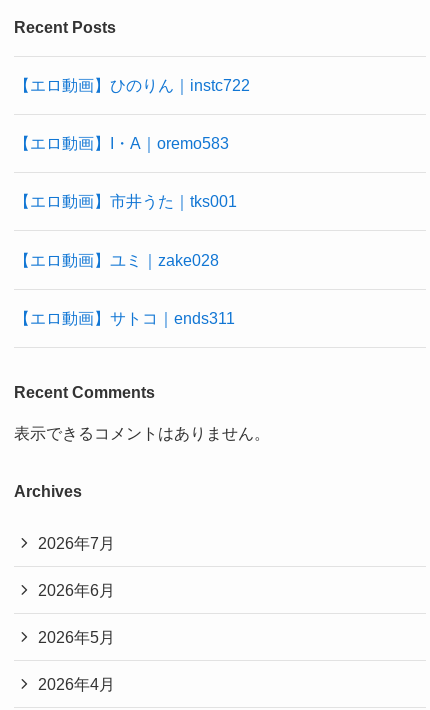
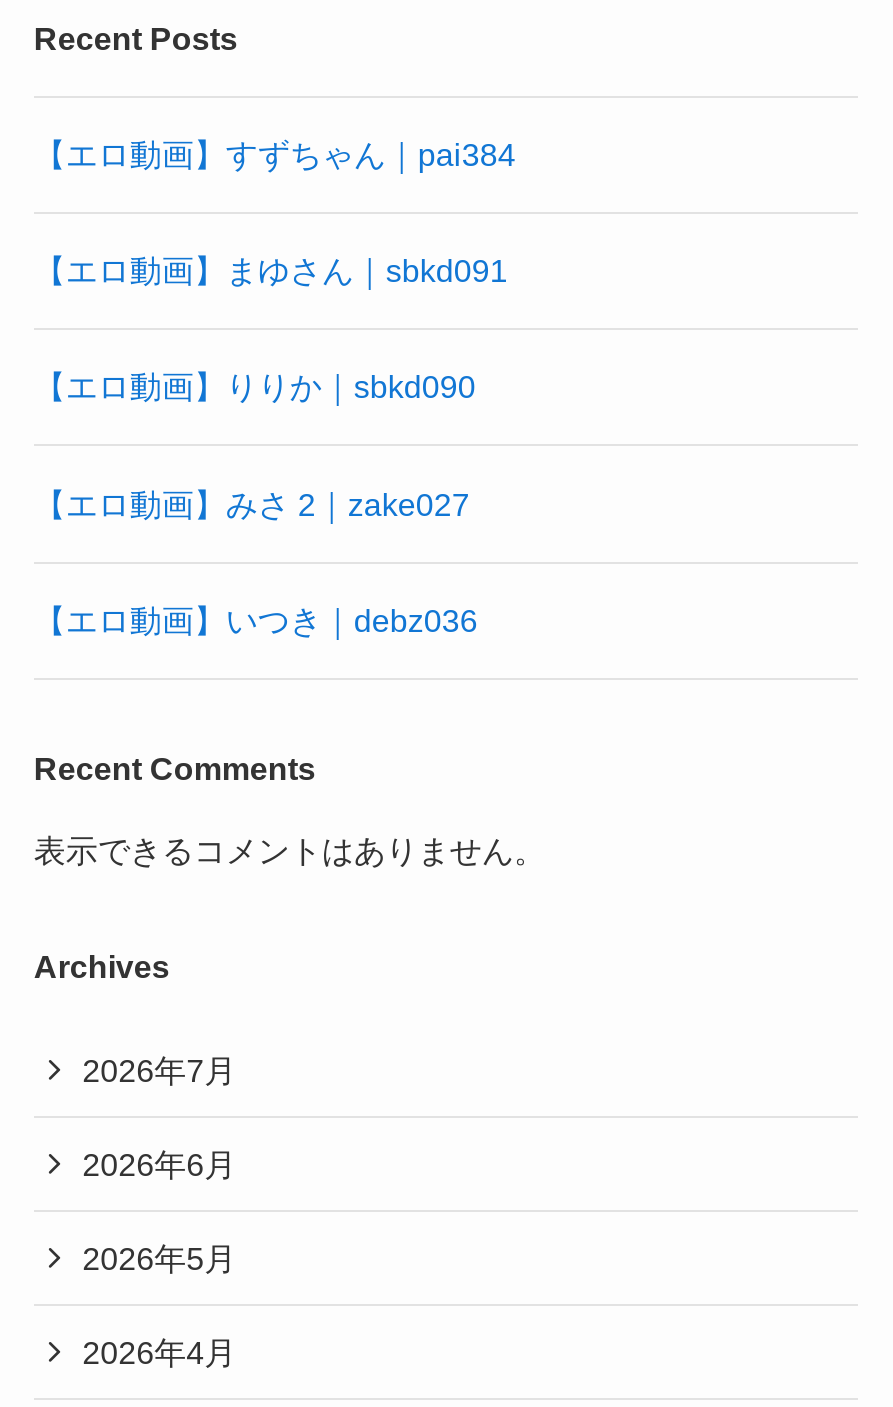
[14,76,250,94] 【エロ動画】ひのりん｜instc722 -> [34,136,516,172] 【エロ動画】すずちゃん｜pai384
[14,134,229,152] 【エロ動画】I・A｜oremo583 -> [34,252,508,288] 【エロ動画】まゆさん｜sbkd091
[14,192,237,210] 【エロ動画】市井うた｜tks001 -> [34,369,476,405] 【エロ動画】りりか｜sbkd090
[14,251,219,269] 【エロ動画】ユミ｜zake028 -> [34,485,470,521] 【エロ動画】みさ 2｜zake027
[14,309,235,327] 【エロ動画】サトコ｜ends311 -> [34,602,478,638] 【エロ動画】いつき｜debz036

